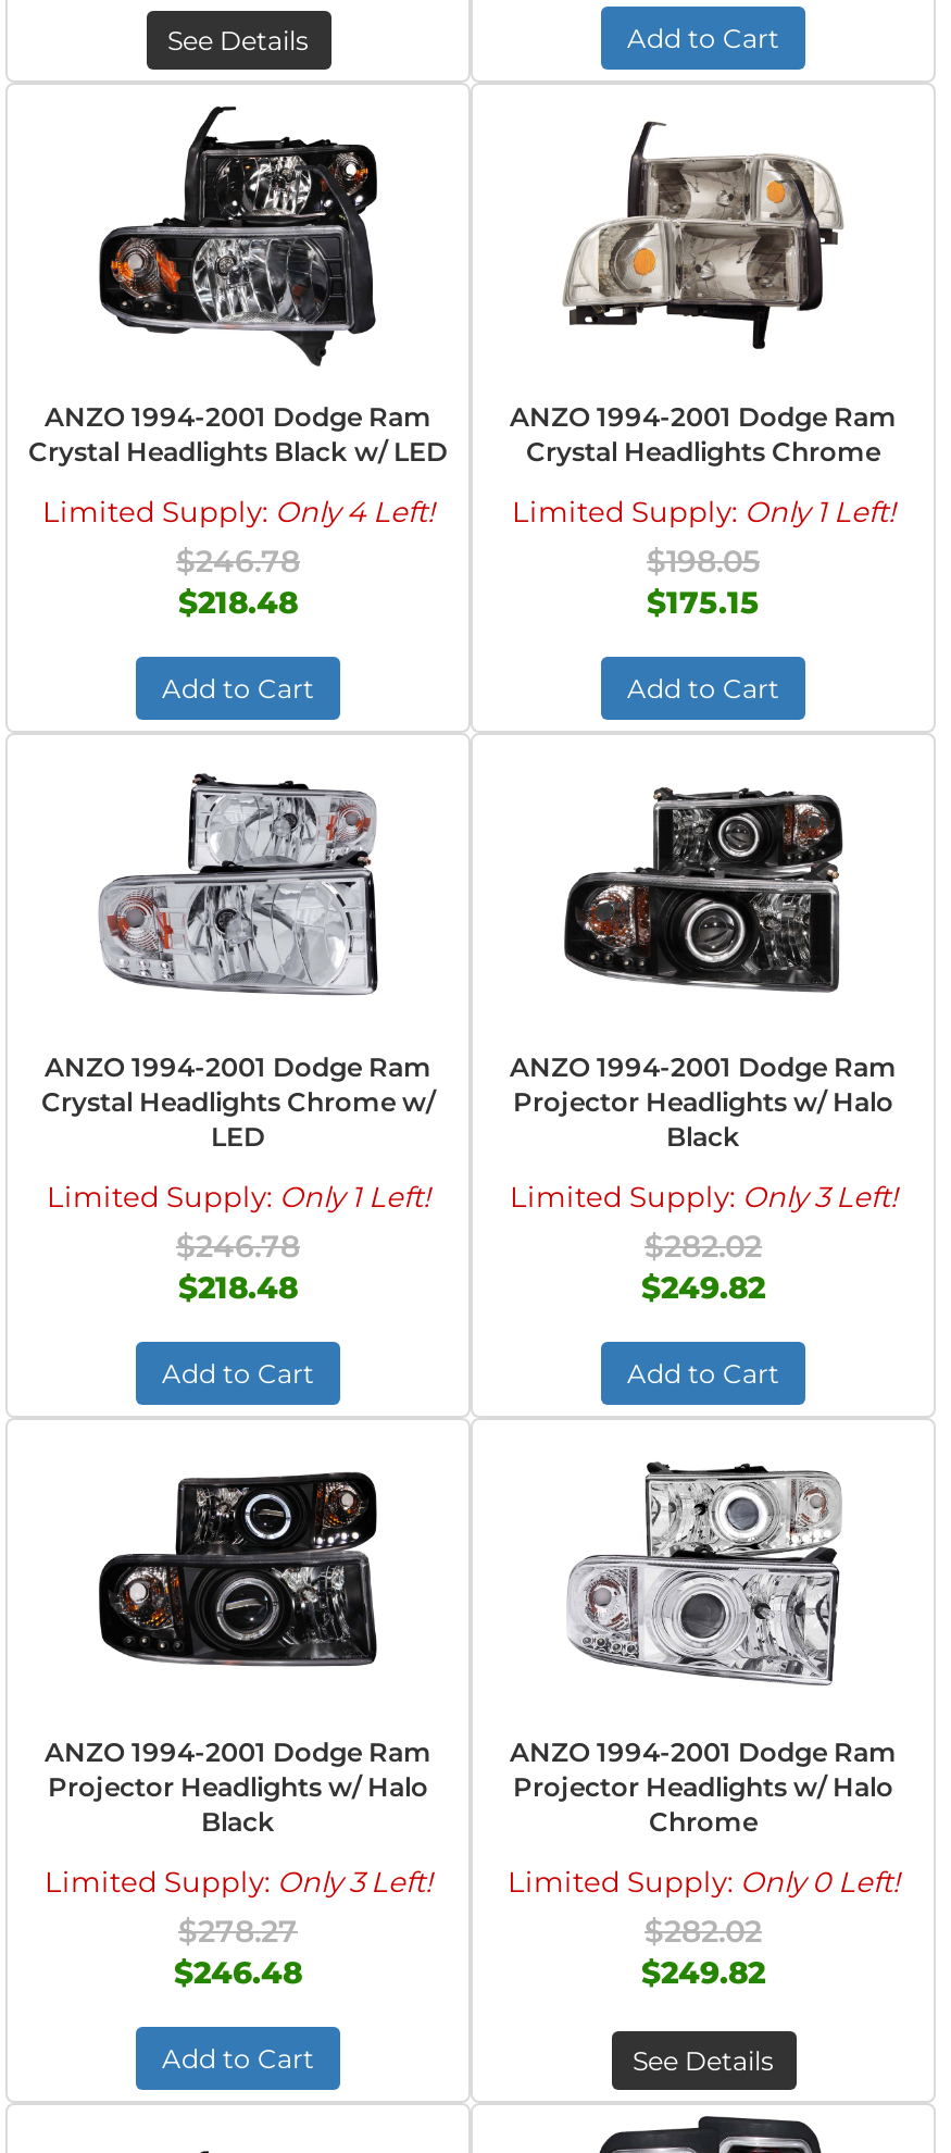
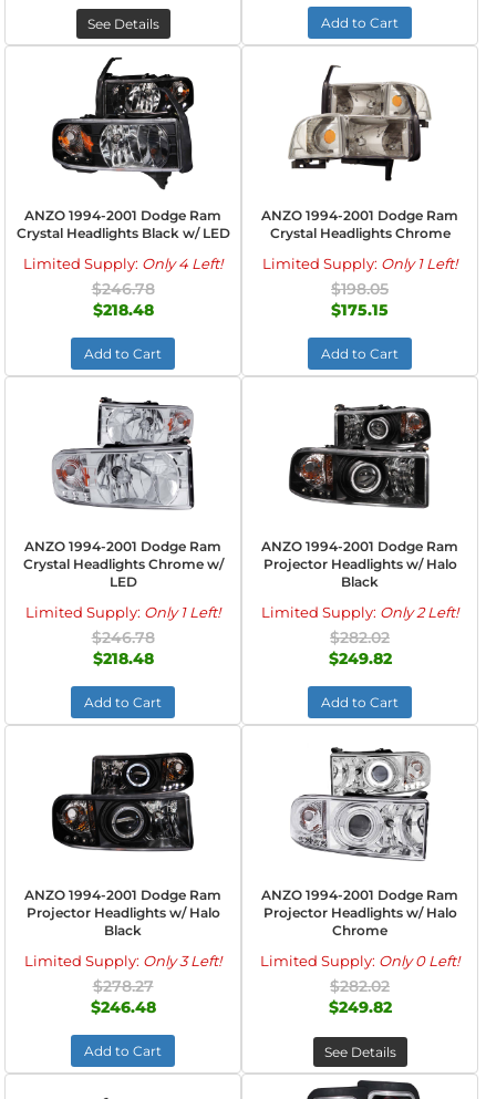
[510,1179,897,1214] Limited Supply: Only 3 Left! -> [261,603,458,621] Limited Supply: Only 2 Left!

